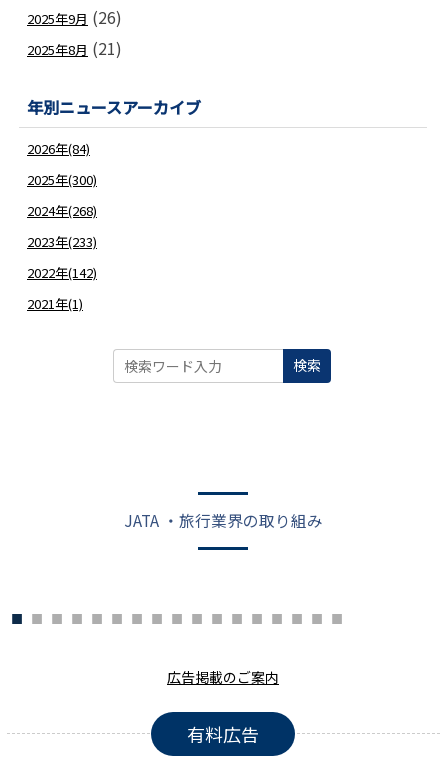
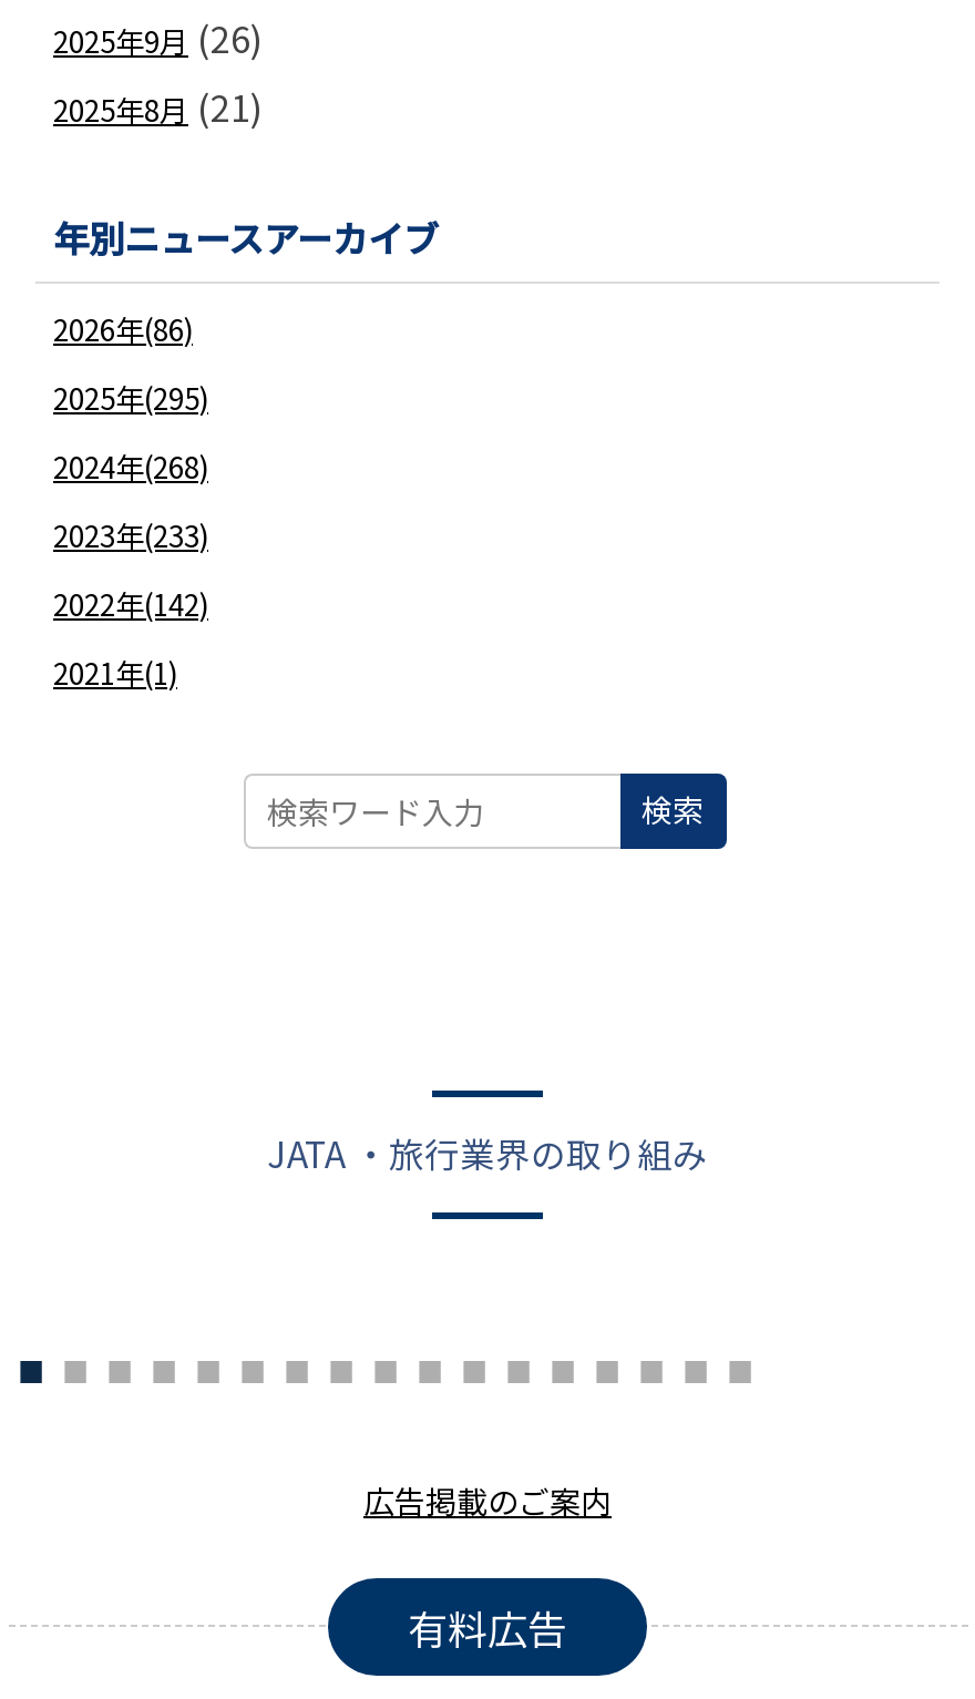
[27,139,90,158] 2026年(84) -> [53,308,193,350] 2026年(86)
[27,170,97,189] 2025年(300) -> [53,377,208,419] 2025年(295)

